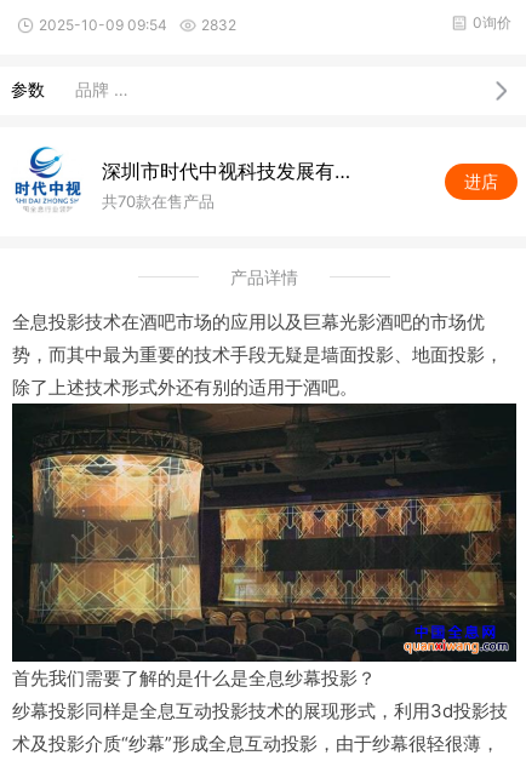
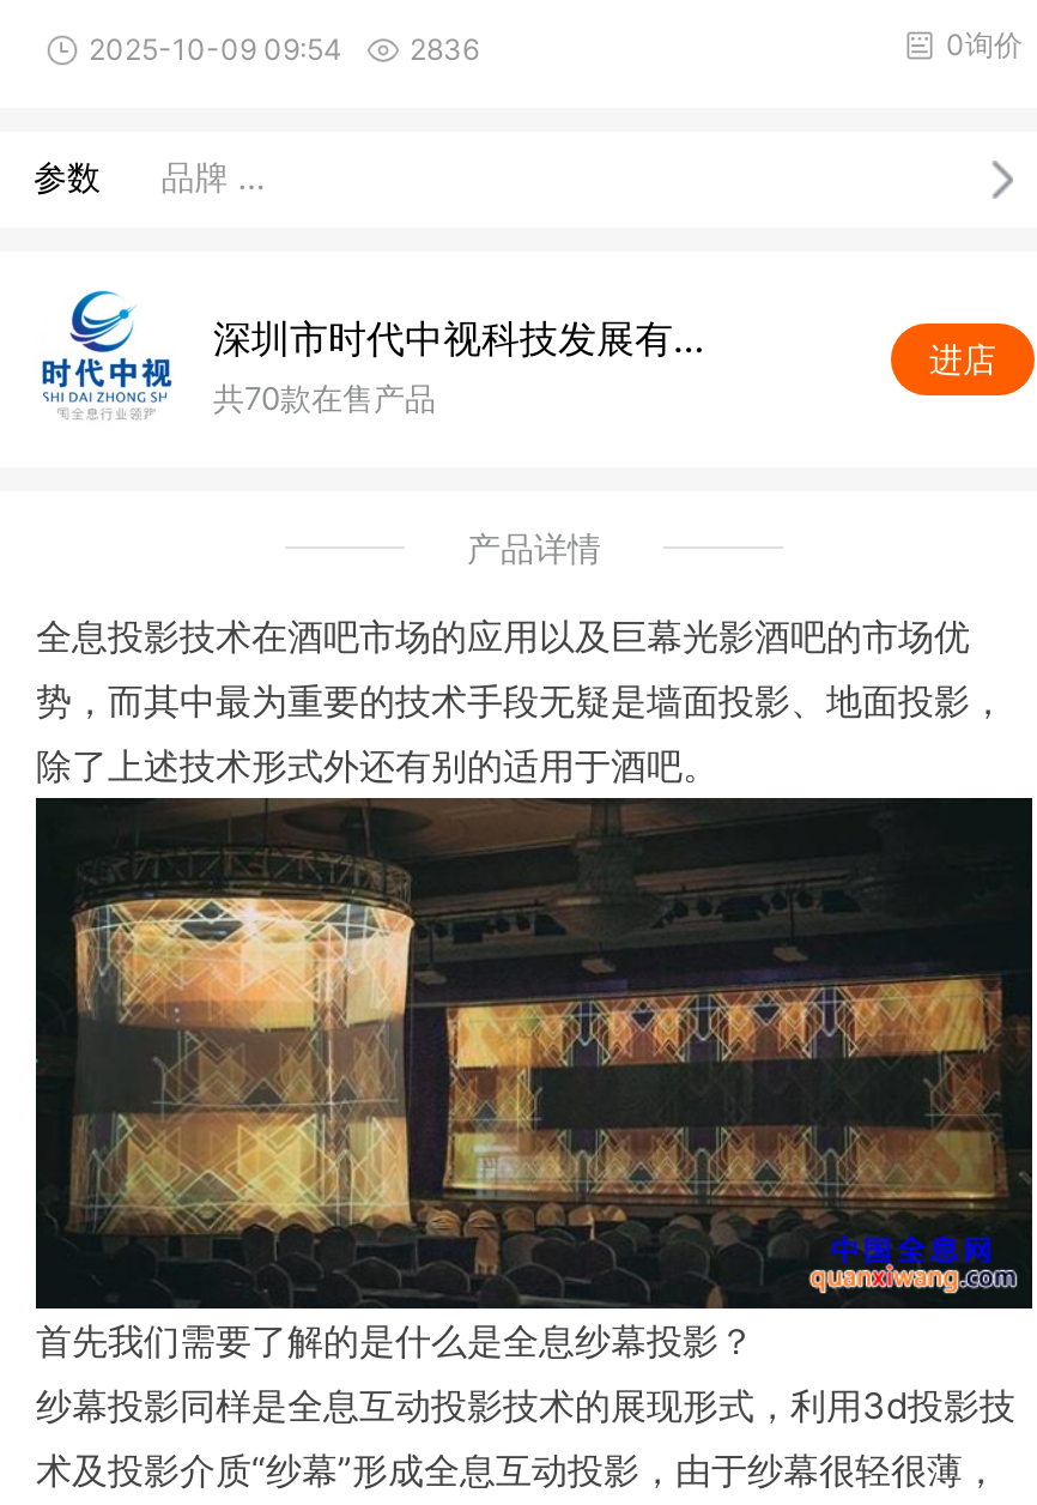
[39,16,236,34] 2025-10-09 09:54 2832 -> [89,31,479,67] 2025-10-09 09:54 2836

